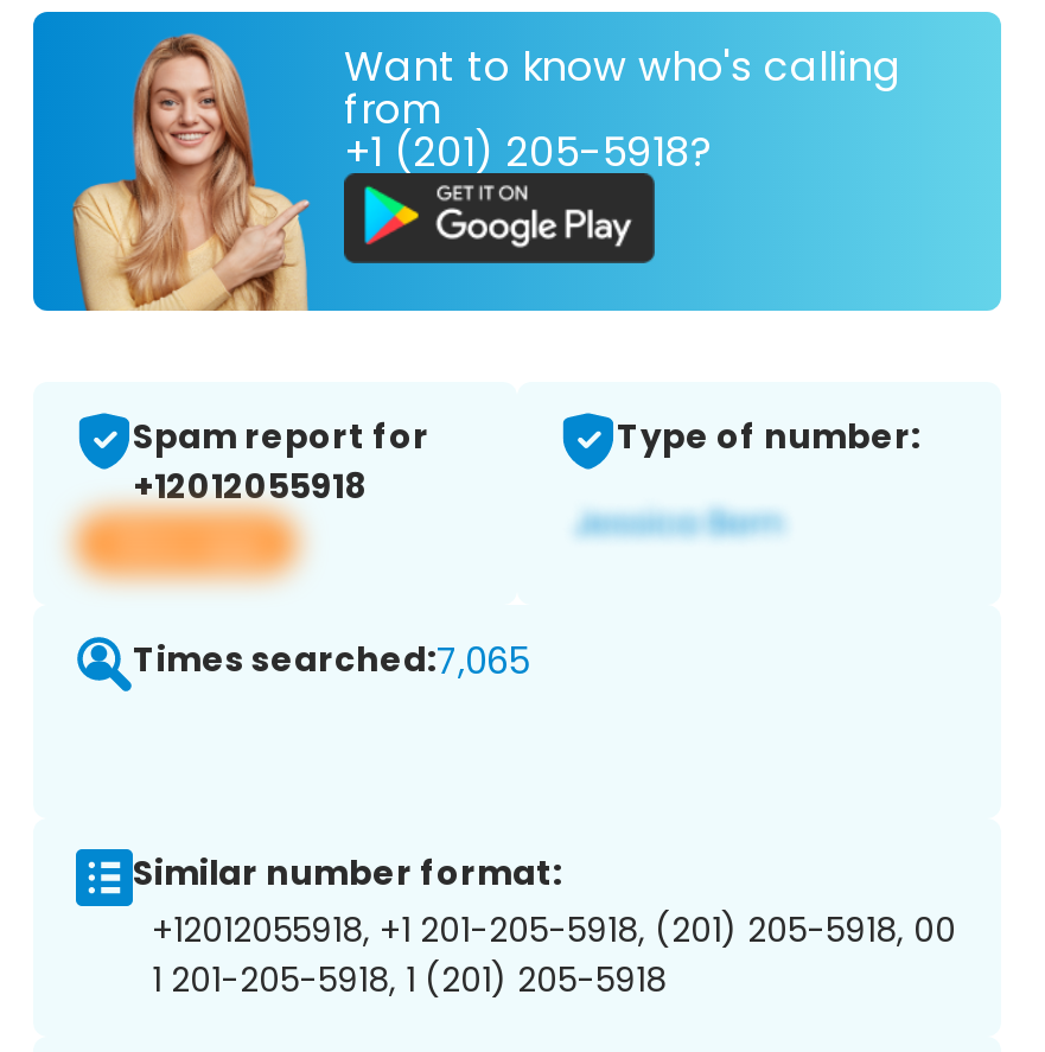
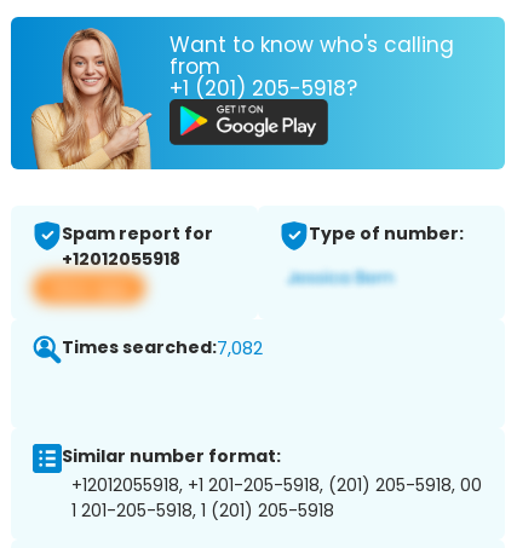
[133,636,531,686] Times searched:7,065 -> [62,335,263,361] Times searched:7,082

